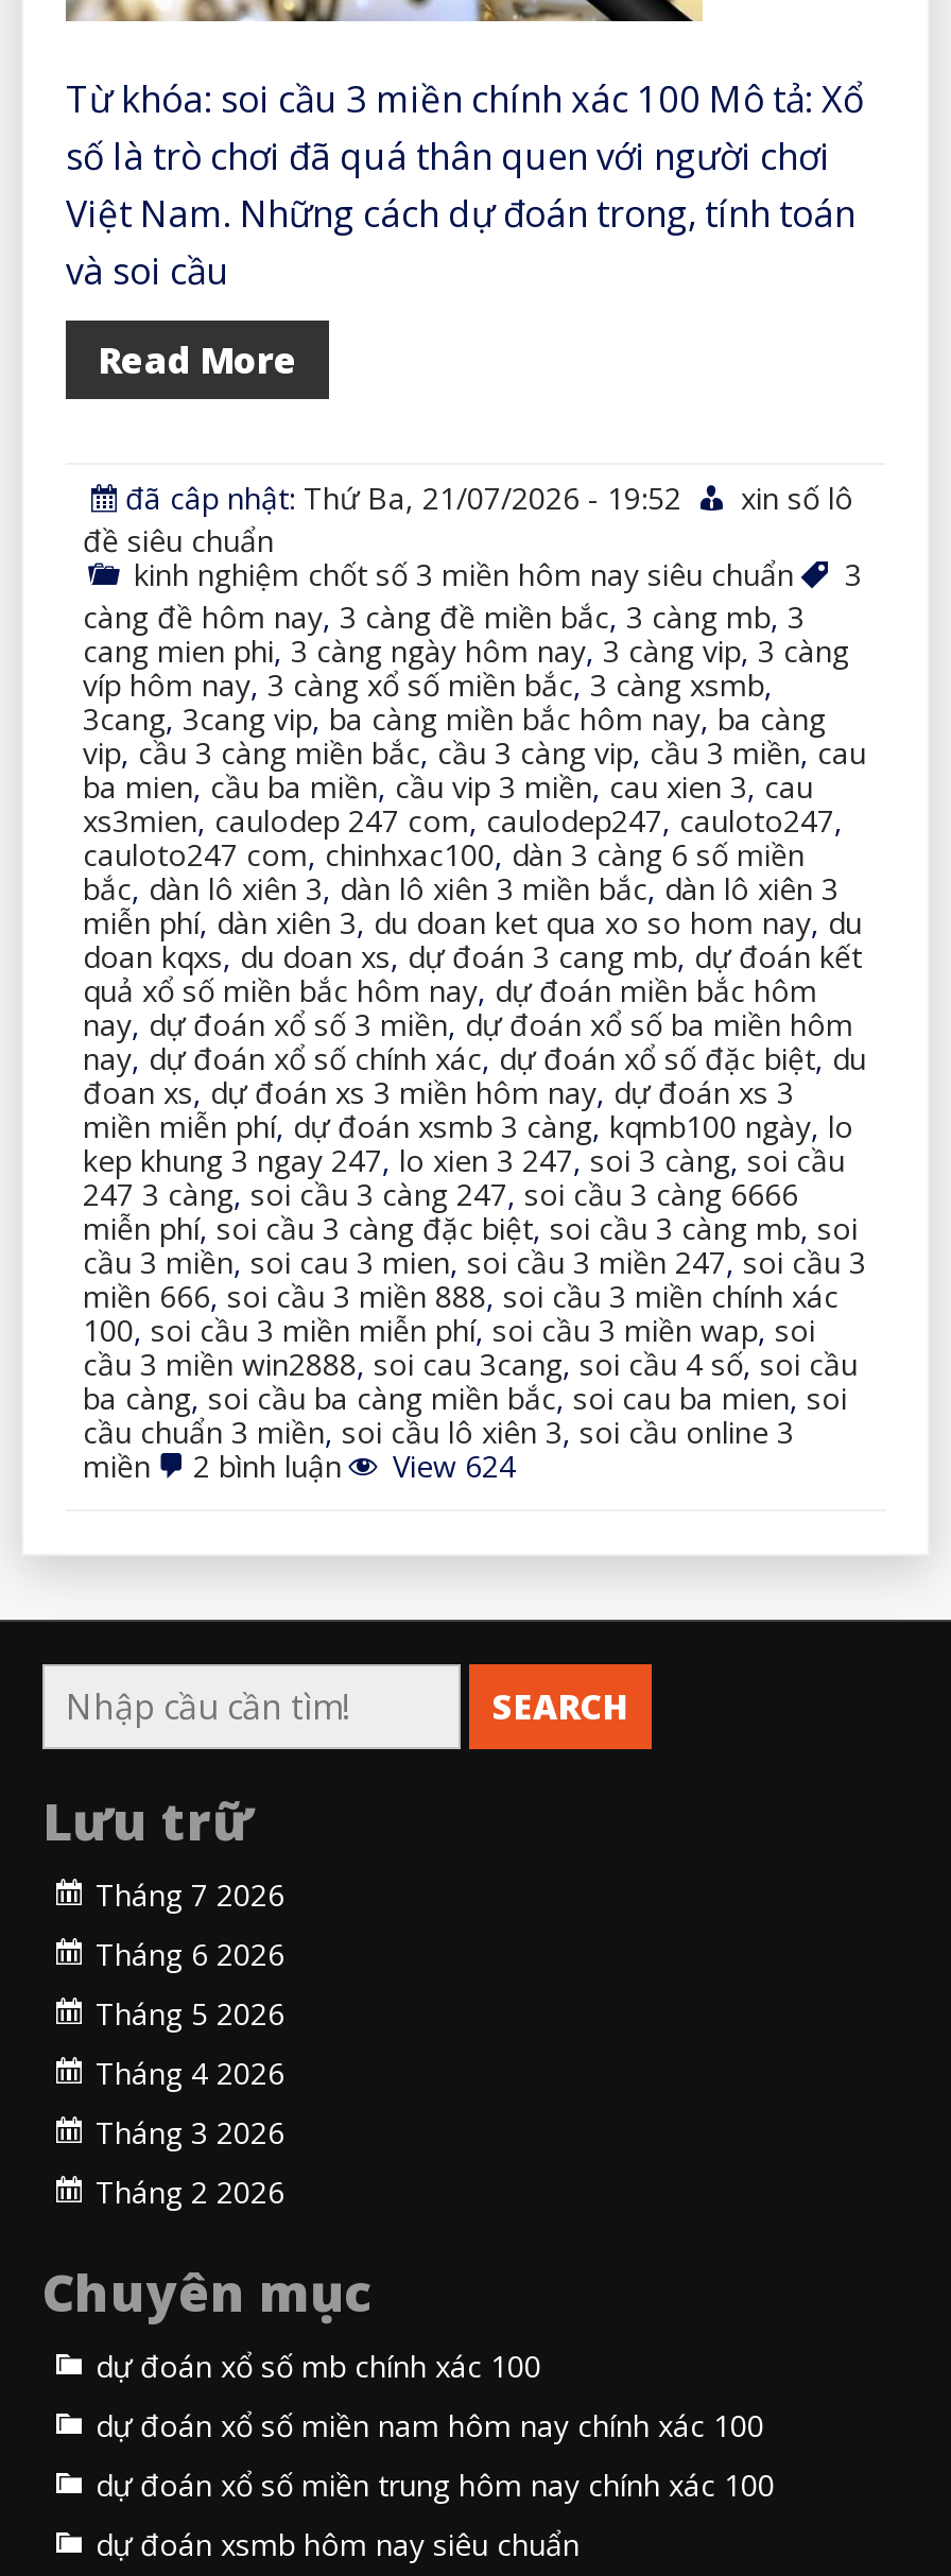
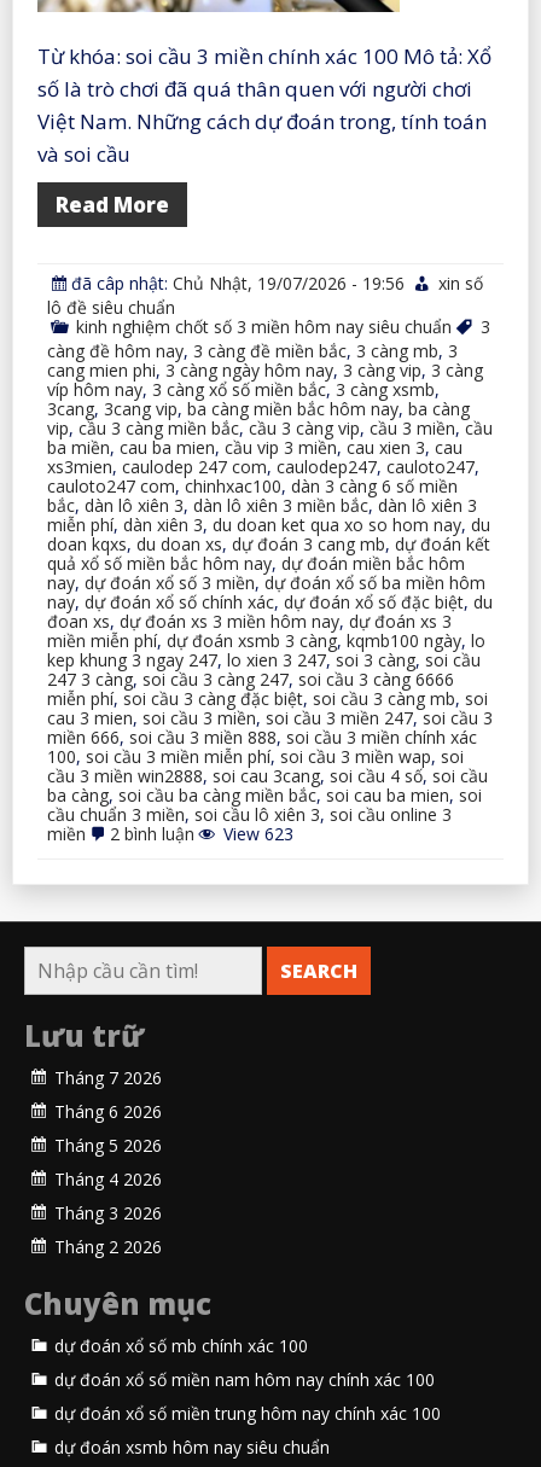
[83,477,853,559] đã câp nhật: Thứ Ba, 21/07/2026 - 19:52 | xin số lô | đề siêu chuẩn -> [47,271,483,318] đã câp nhật: Chủ Nhật, 19/07/2026 - 19:56 | xin số | lô đề siêu chuẩn
[83,731,866,772] vip,cầu 3 càng miền bắc,cầu 3 càng vip, cầu 3 miền,cau -> [47,416,493,439] vip,cầu 3 càng miền bắc,cầu 3 càng vip, cầu 3 miền,cầu
[83,765,813,806] ba mien,cầu ba miền, cầu vip 3 miền, cau xien 3,cau -> [47,435,463,458] ba miền,cau ba mien, cầu vip 3 miền, cau xien 3,cau
[83,1241,866,1281] cầu 3 miền, soi cau 3 mien, soi cầu 3 miền 247,soi cầu 3 -> [47,706,493,729] cau 3 mien, soi cầu 3 miền, soi cầu 3 miền 247,soi cầu 3
[83,1442,516,1485] miền 2 bình luậnở View 624 -> [47,820,293,845] miền 2 bình luậnở View 623

